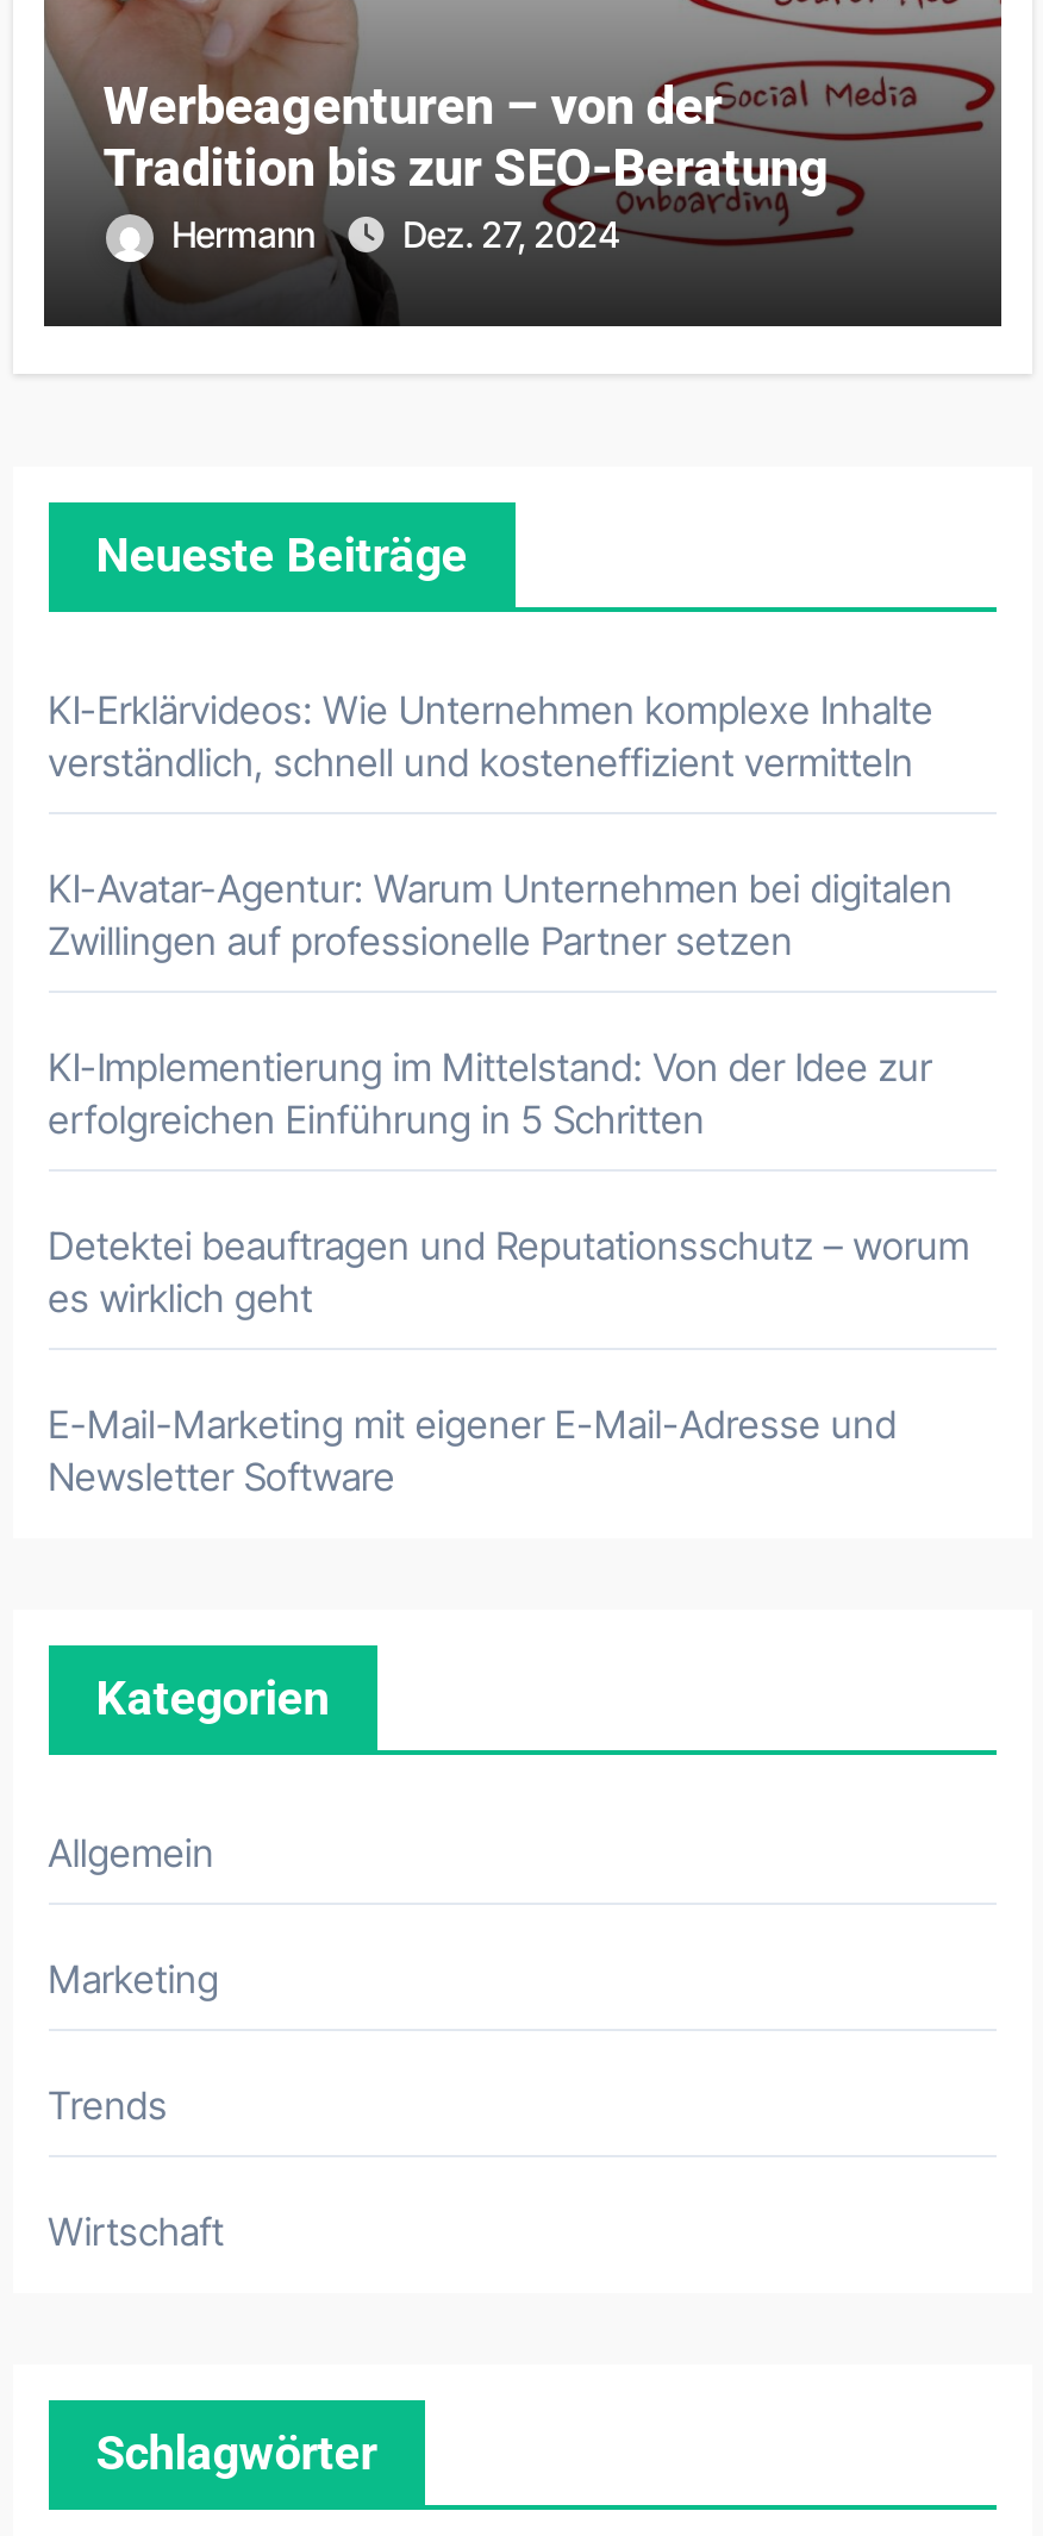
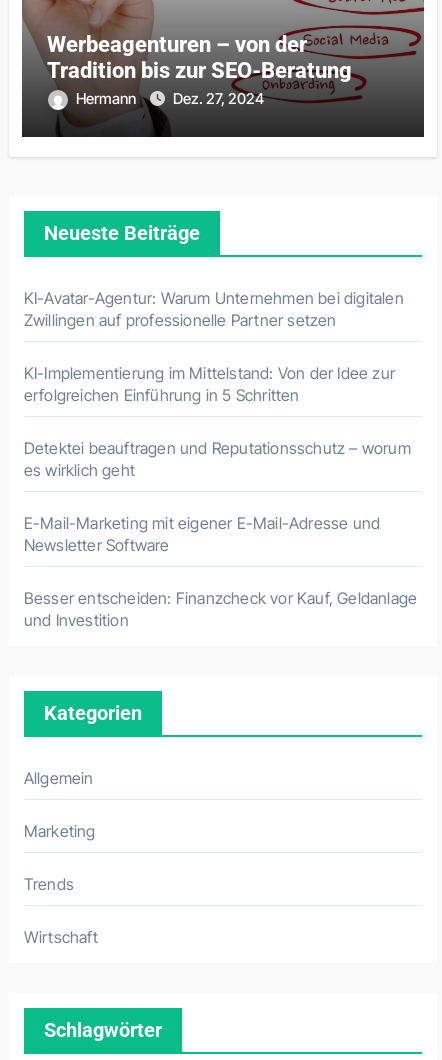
[48,686,934,786] KI-Erklärvideos: Wie Unternehmen komplexe Inhalte | verständlich, schnell und kosteneffizient vermitteln -> none
moved [48,865,970,1501] -> [24,288,411,555]: KI-Avatar-Agentur: Warum Unternehmen bei digitalen | Zwillingen auf professionelle Partner setzen | KI-Implementierung im Mittelstand: Von der Idee zur | erfolgreichen Einführung in 5 Schritten | Detektei beauftragen und Reputationsschutz – worum | es wirklich geht | E-Mail-Marketing mit eigener E-Mail-Adresse und | Newsletter Software
none -> [24,588,417,630] Besser entscheiden: Finanzcheck vor Kauf, Geldanlage | und Investition

